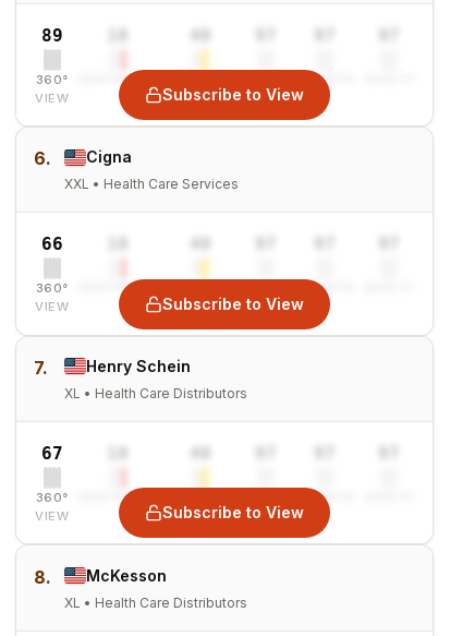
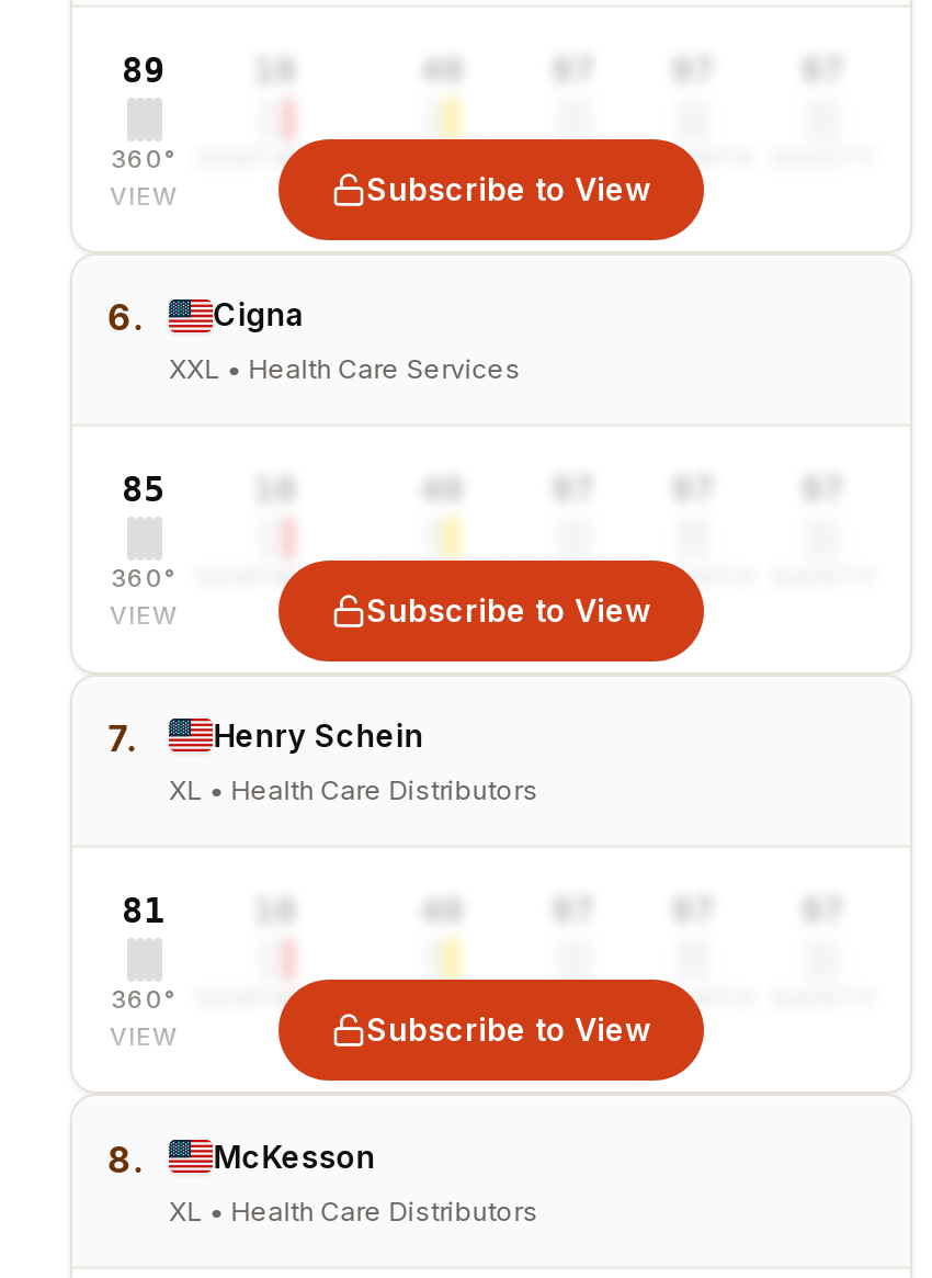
[41,234,63,254] 66 -> [122,469,166,511] 85
[41,443,63,464] 67 -> [122,890,166,931] 81

